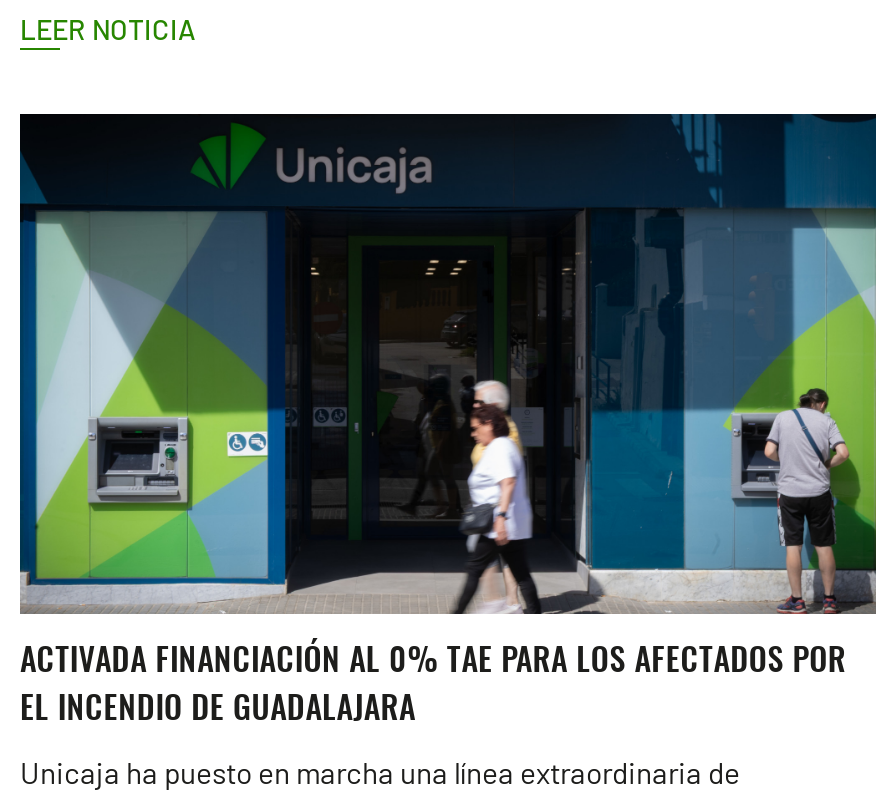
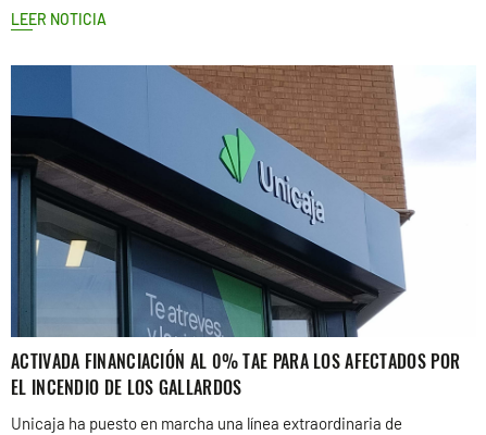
[18,112,878,730] [image] | EL INCENDIO DE GUADALAJARA -> [10,64,476,400] [image] | EL INCENDIO DE LOS GALLARDOS

